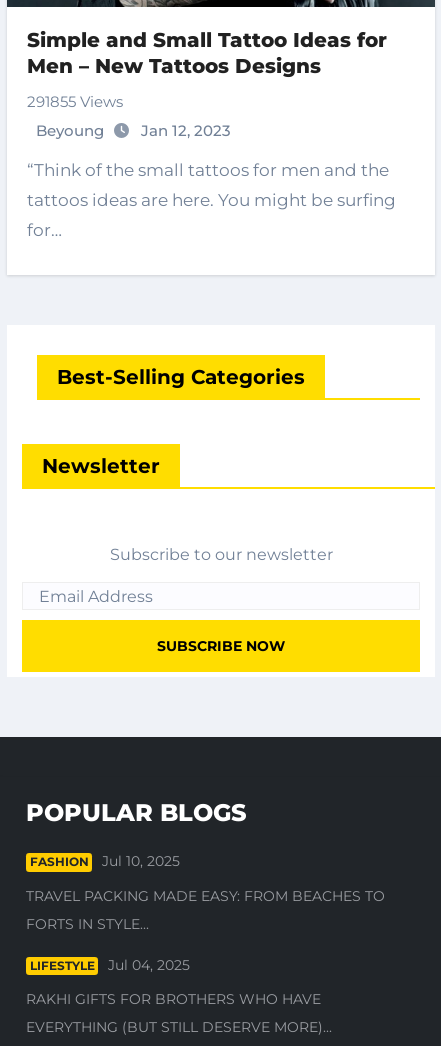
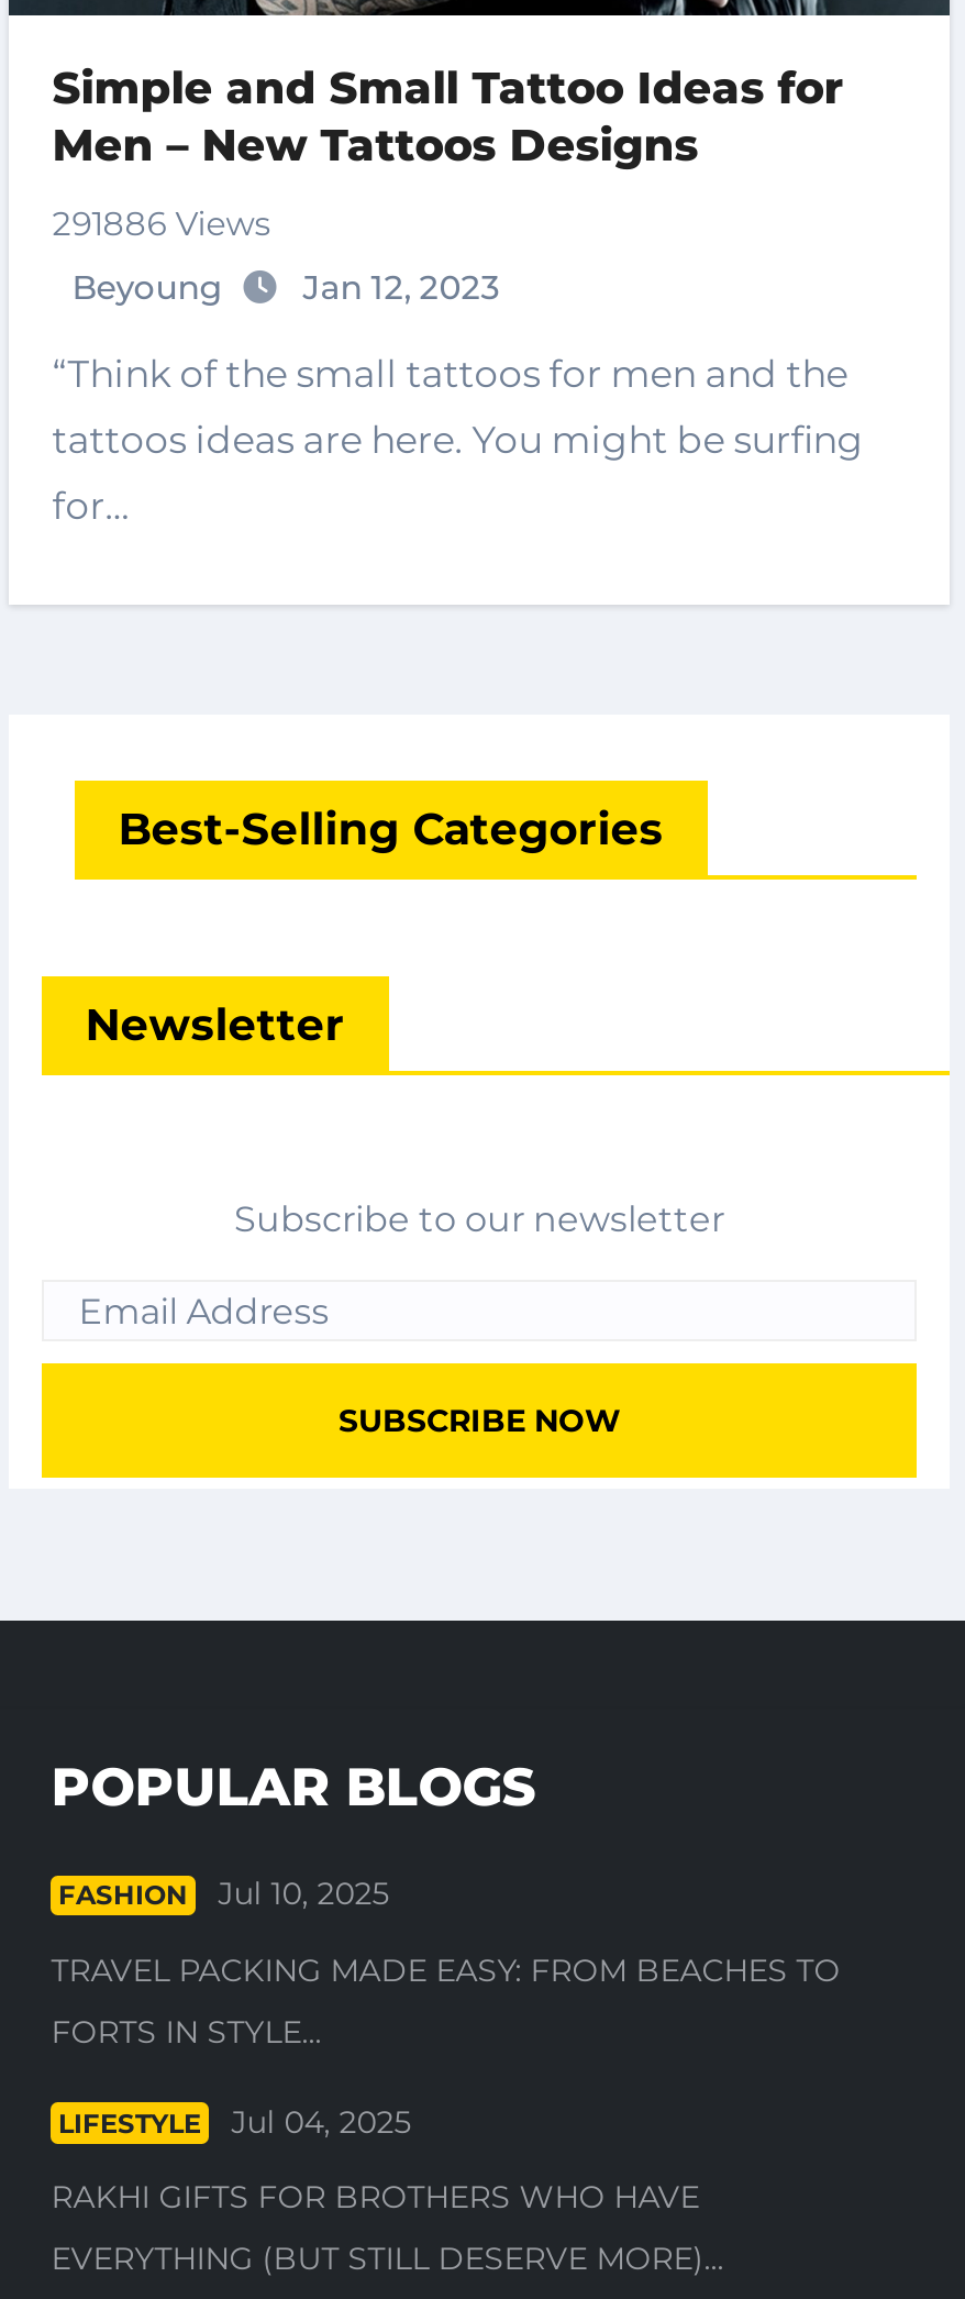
[27,92,123,111] 291855 Views -> [52,203,270,245] 291886 Views

